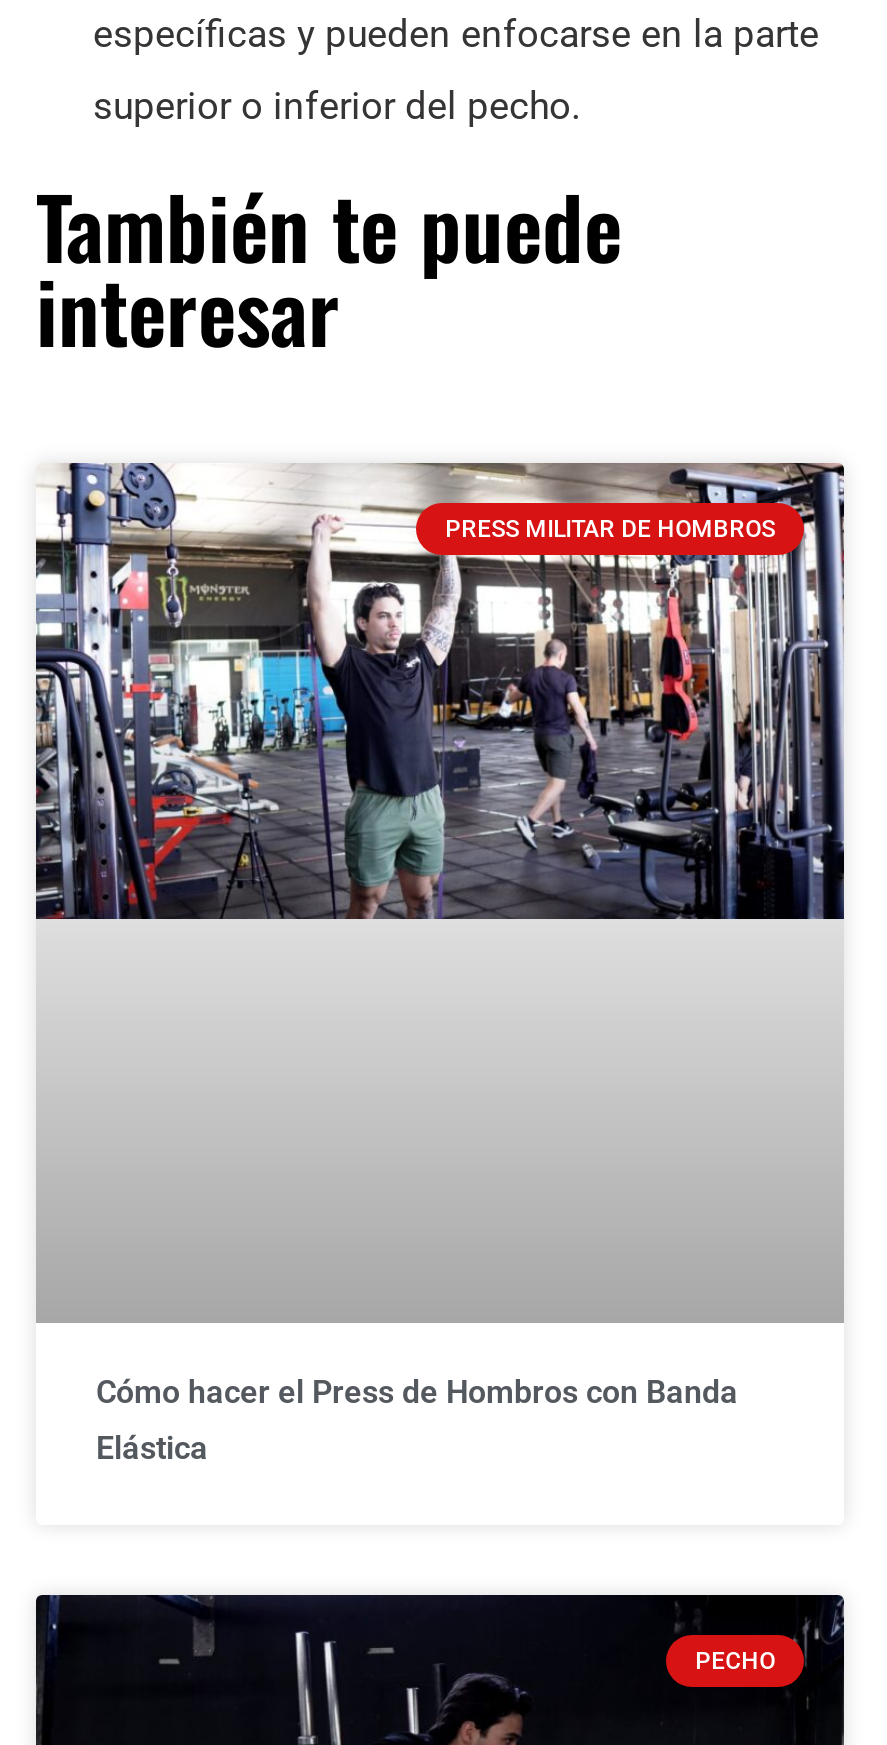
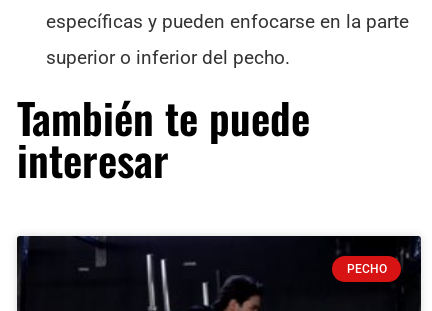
[36,461,846,1323] [image] | PRESS MILITAR DE HOMBROS -> none
[96,1373,738,1467] Cómo hacer el Press de Hombros con Banda | Elástica -> none

